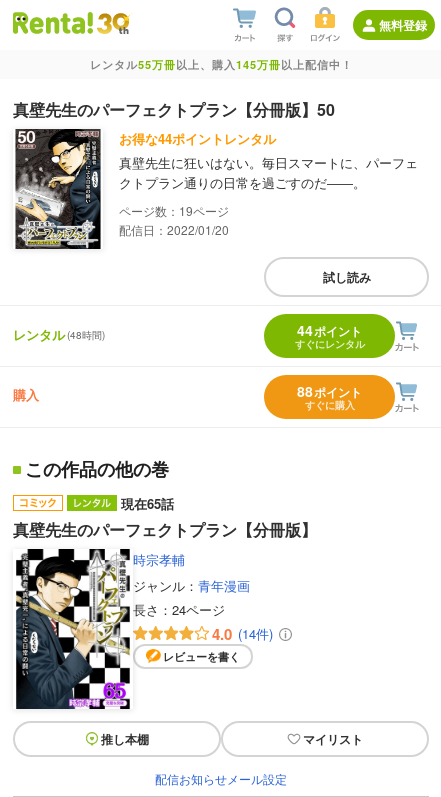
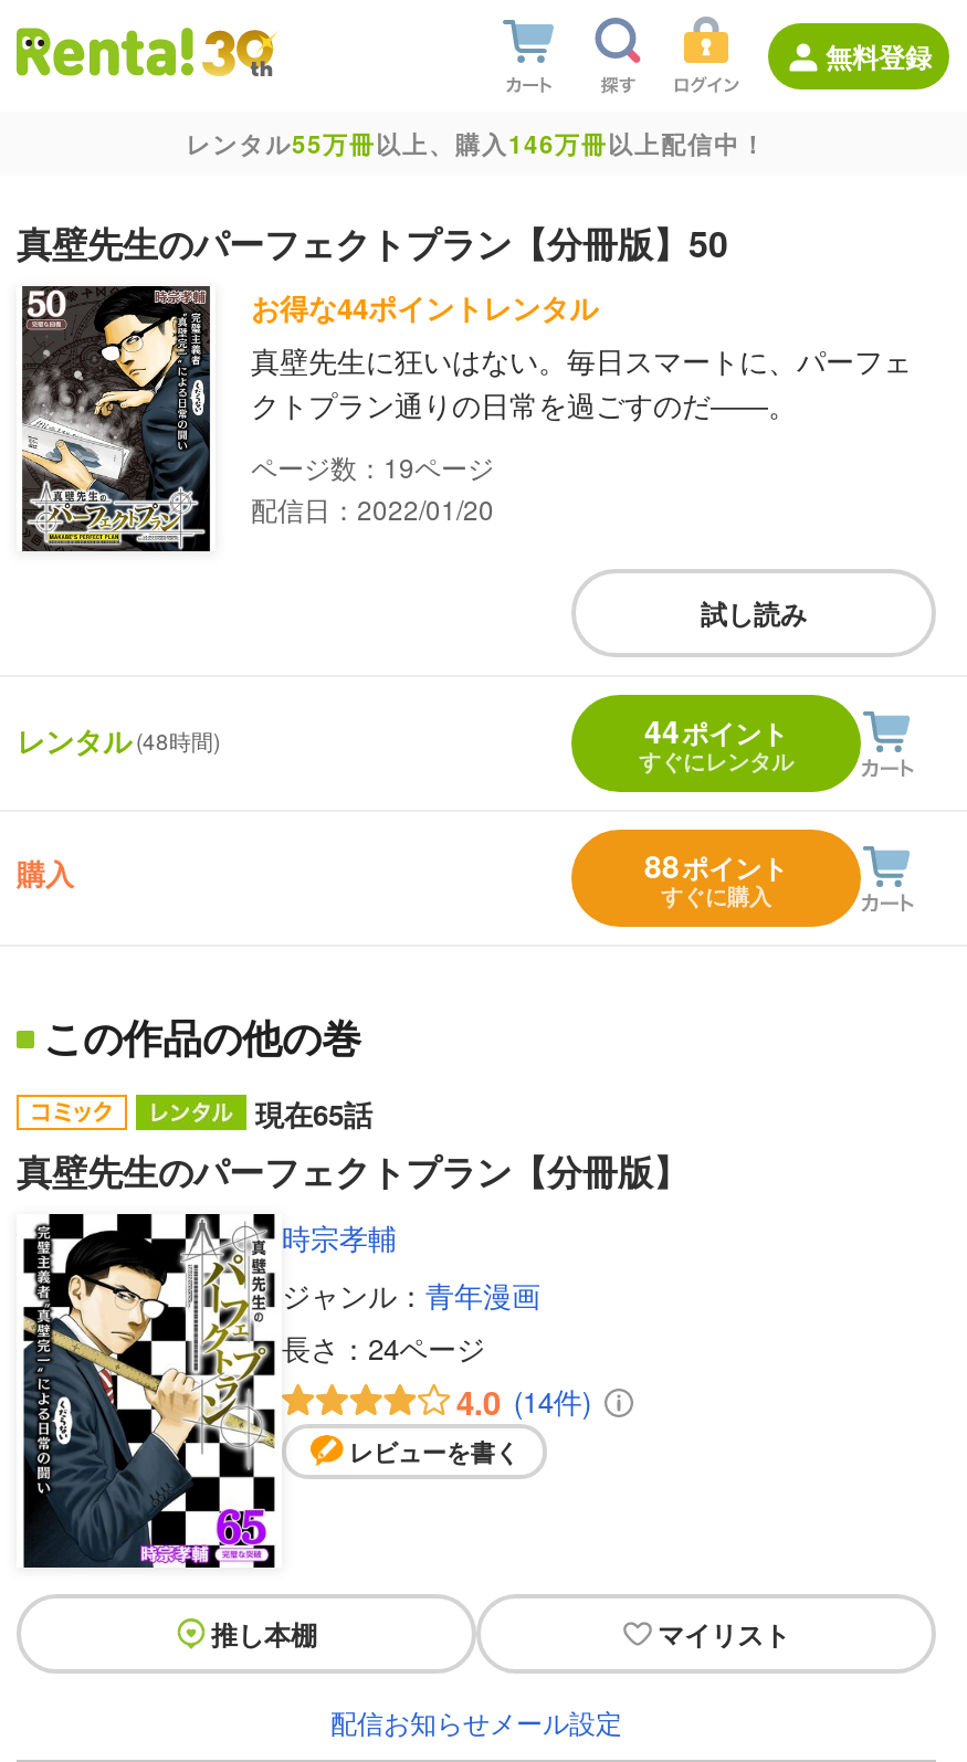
[89,57,352,72] レンタル55万冊以上、購入145万冊以上配信中！ -> [186,127,767,160] レンタル55万冊以上、購入146万冊以上配信中！

